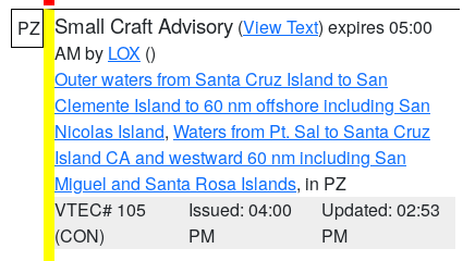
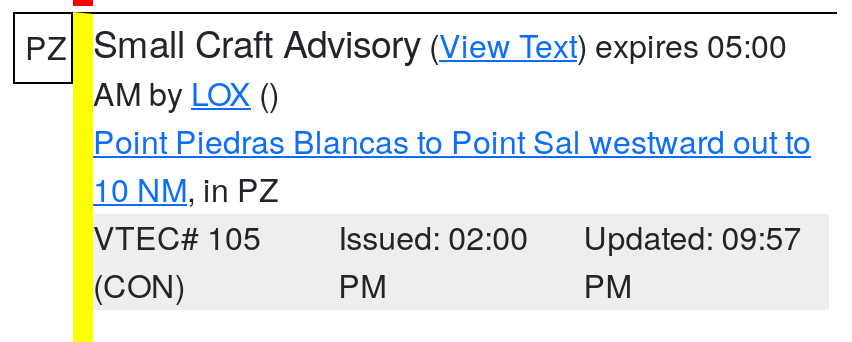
[54,66,430,196] Outer waters from Santa Cruz Island to San | Clemente Island to 60 nm offshore including San | Nicolas Island, Waters from Pt. Sal to Santa Cruz | Island CA and westward 60 nm including San | Miguel and Santa Rosa Islands, in PZ -> [93,118,811,212] Point Piedras Blancas to Point Sal westward out to | 10 NM, in PZ
[188,197,292,222] Issued: 04:00 -> [338,214,528,260] Issued: 02:00
[322,197,440,222] Updated: 02:53 -> [583,214,801,260] Updated: 09:57

